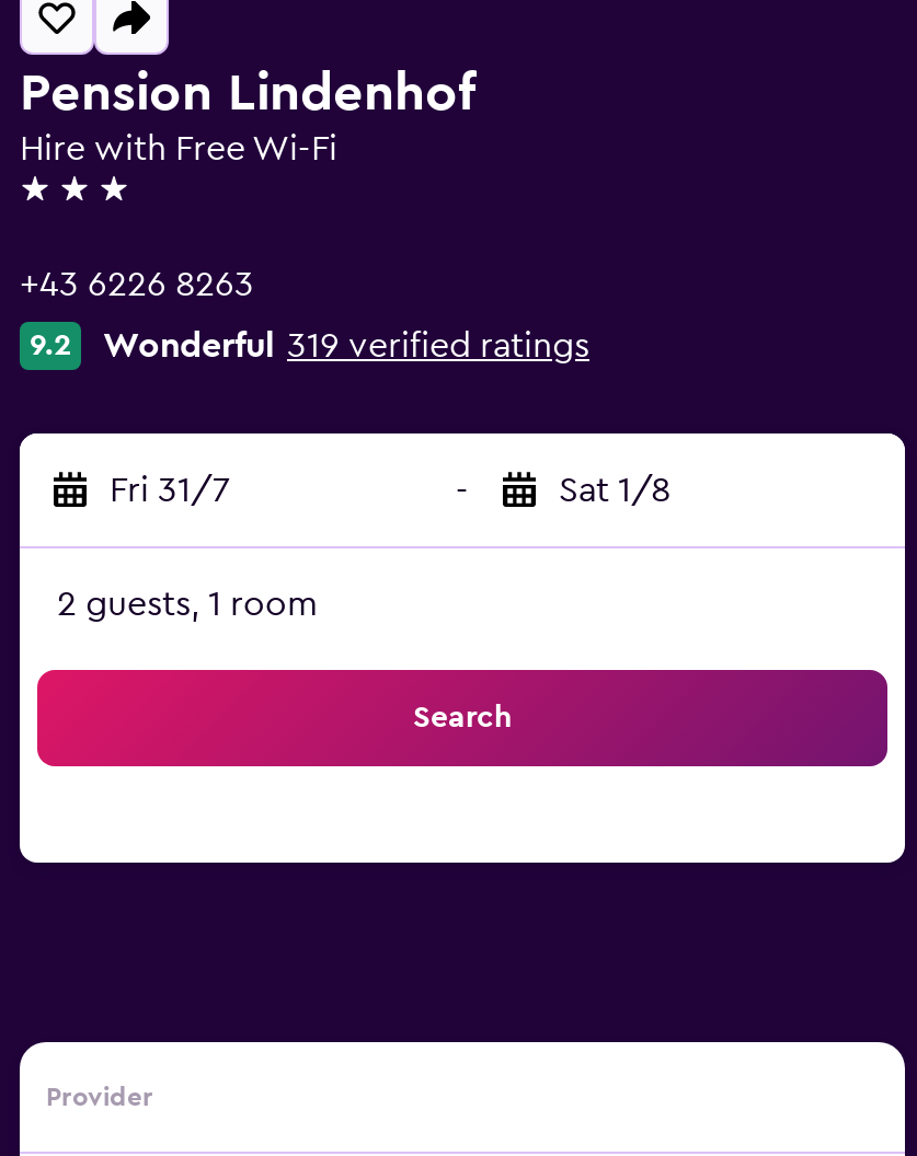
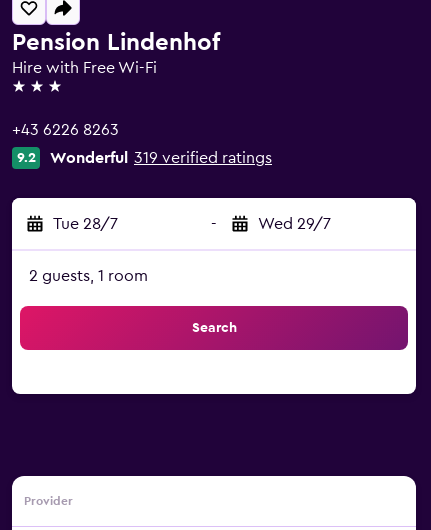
[110,473,230,508] Fri 31/7 -> [53,216,118,232] Tue 28/7
[559,473,670,508] Sat 1/8 -> [258,216,331,232] Wed 29/7

